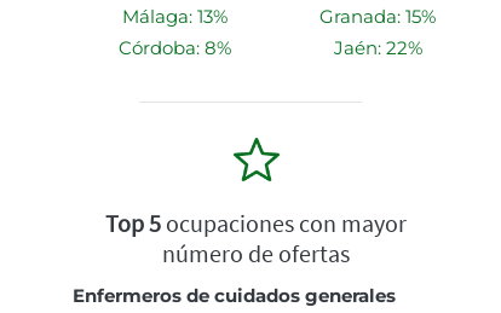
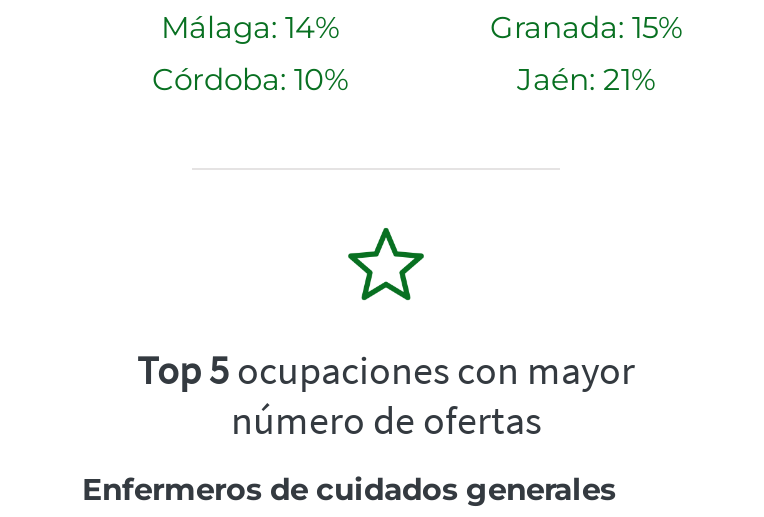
[122,5,227,28] Málaga: 13% -> [161,8,339,46] Málaga: 14%
[118,36,231,59] Córdoba: 8% -> [152,60,348,98] Córdoba: 10%
[333,36,422,59] Jaén: 22% -> [517,60,655,98] Jaén: 21%

